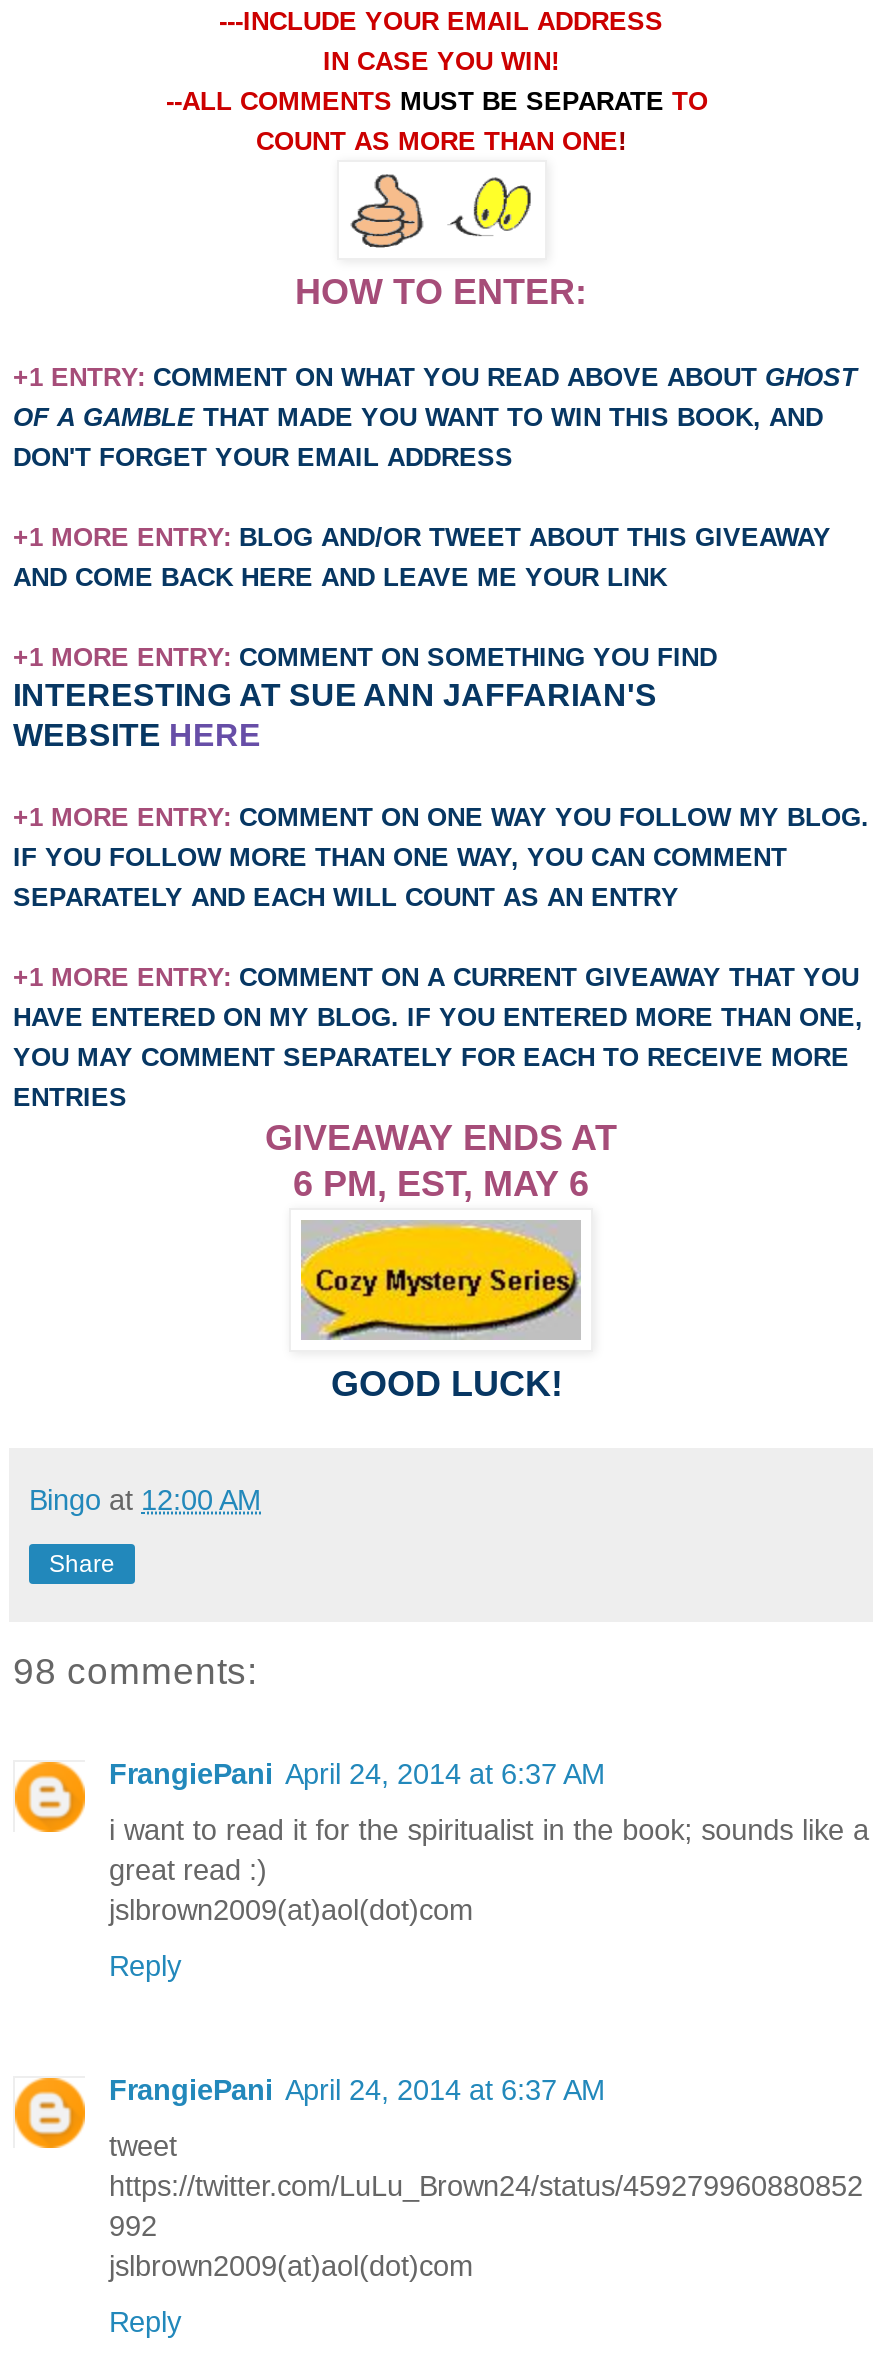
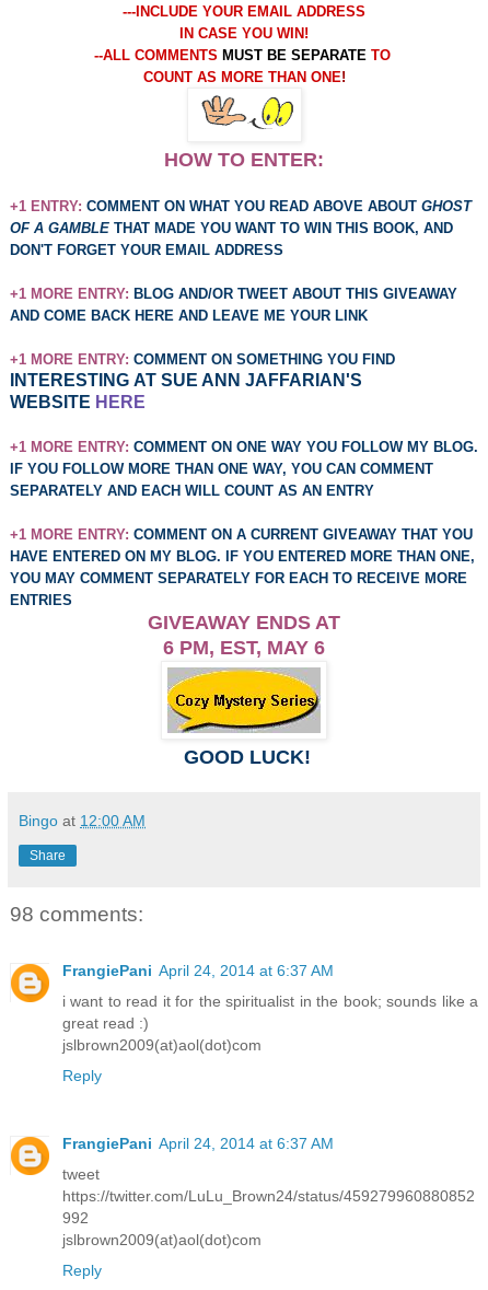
[349,174,445,250] [image] -> [195,96,247,136] [image]

